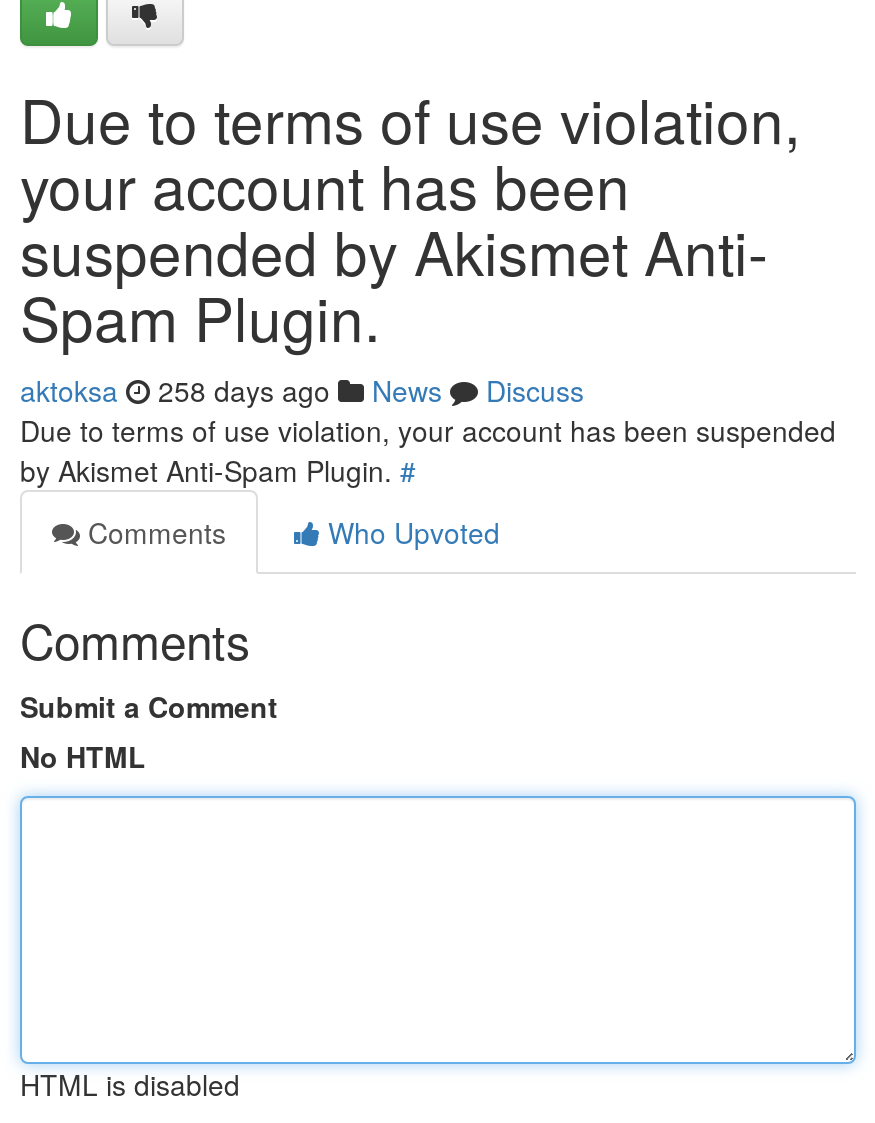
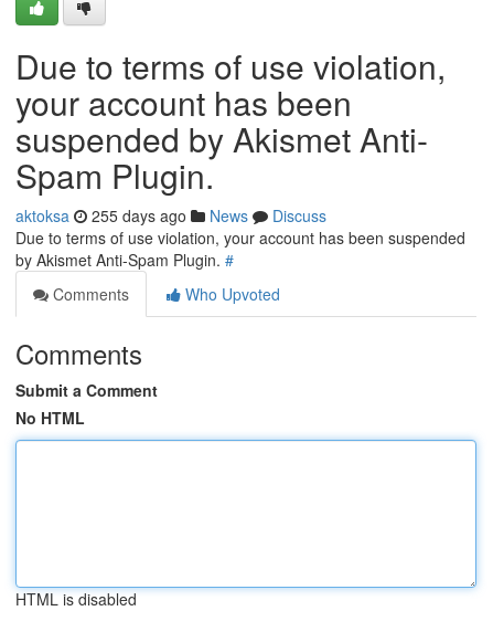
[20,370,584,410] aktoksa 258 days ago News Discuss -> [15,204,326,227] aktoksa 255 days ago News Discuss

